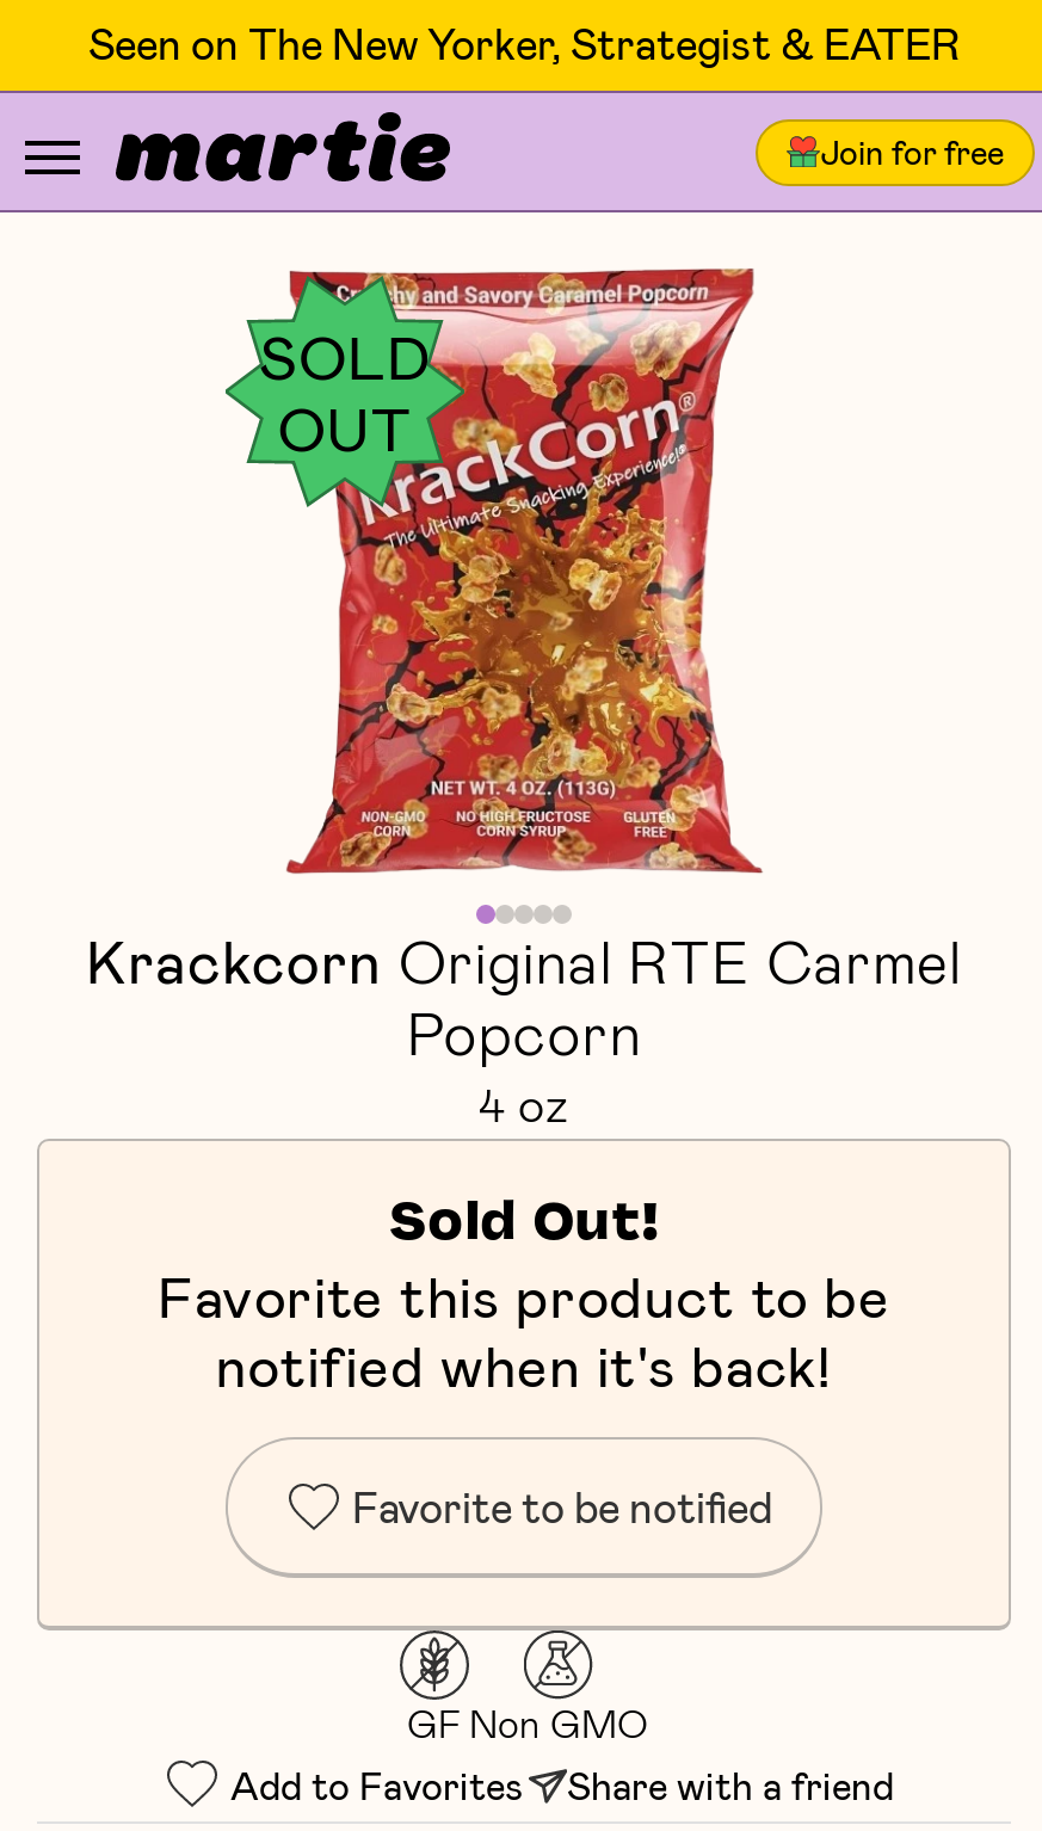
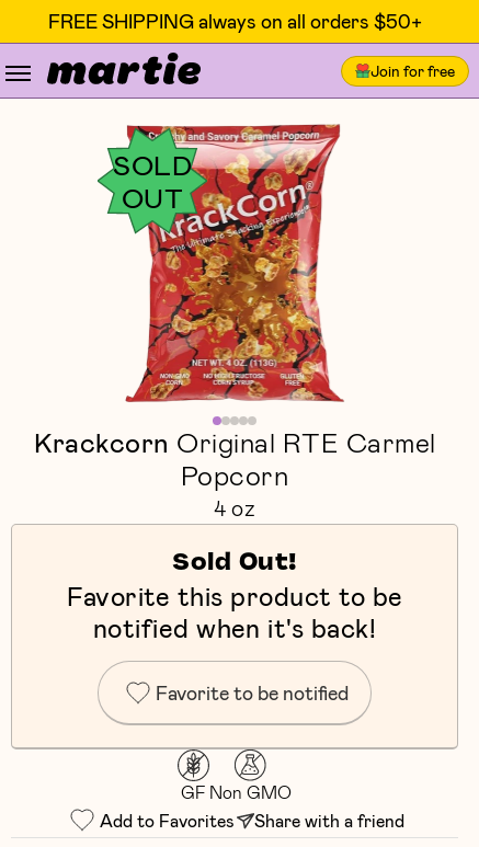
[88,17,960,69] Seen on The New Yorker, Strategist & EATER -> [48,9,421,33] FREE SHIPPING always on all orders $50+

